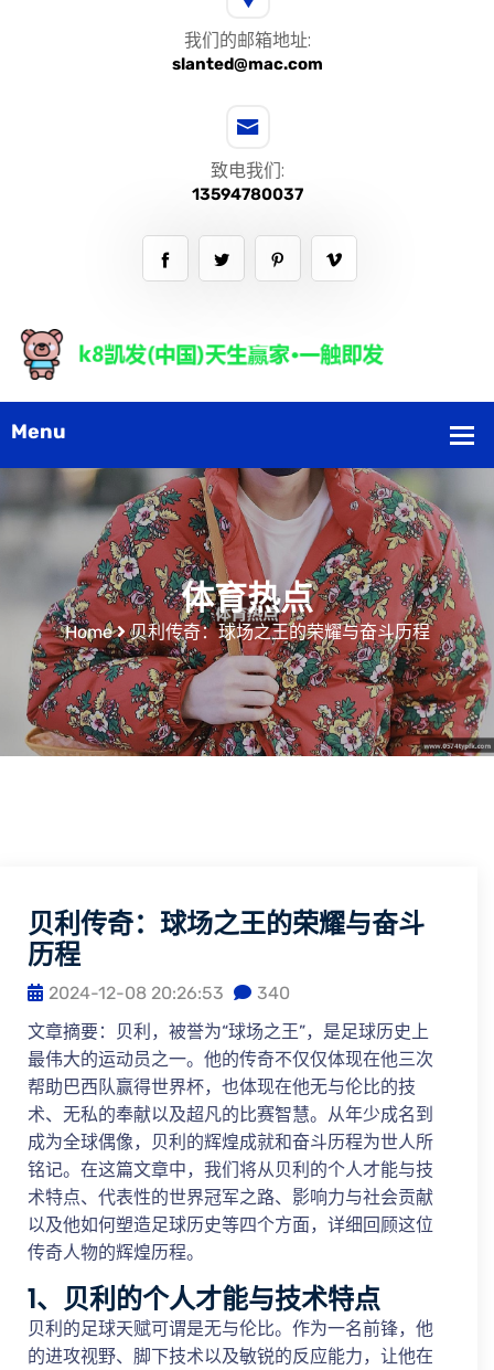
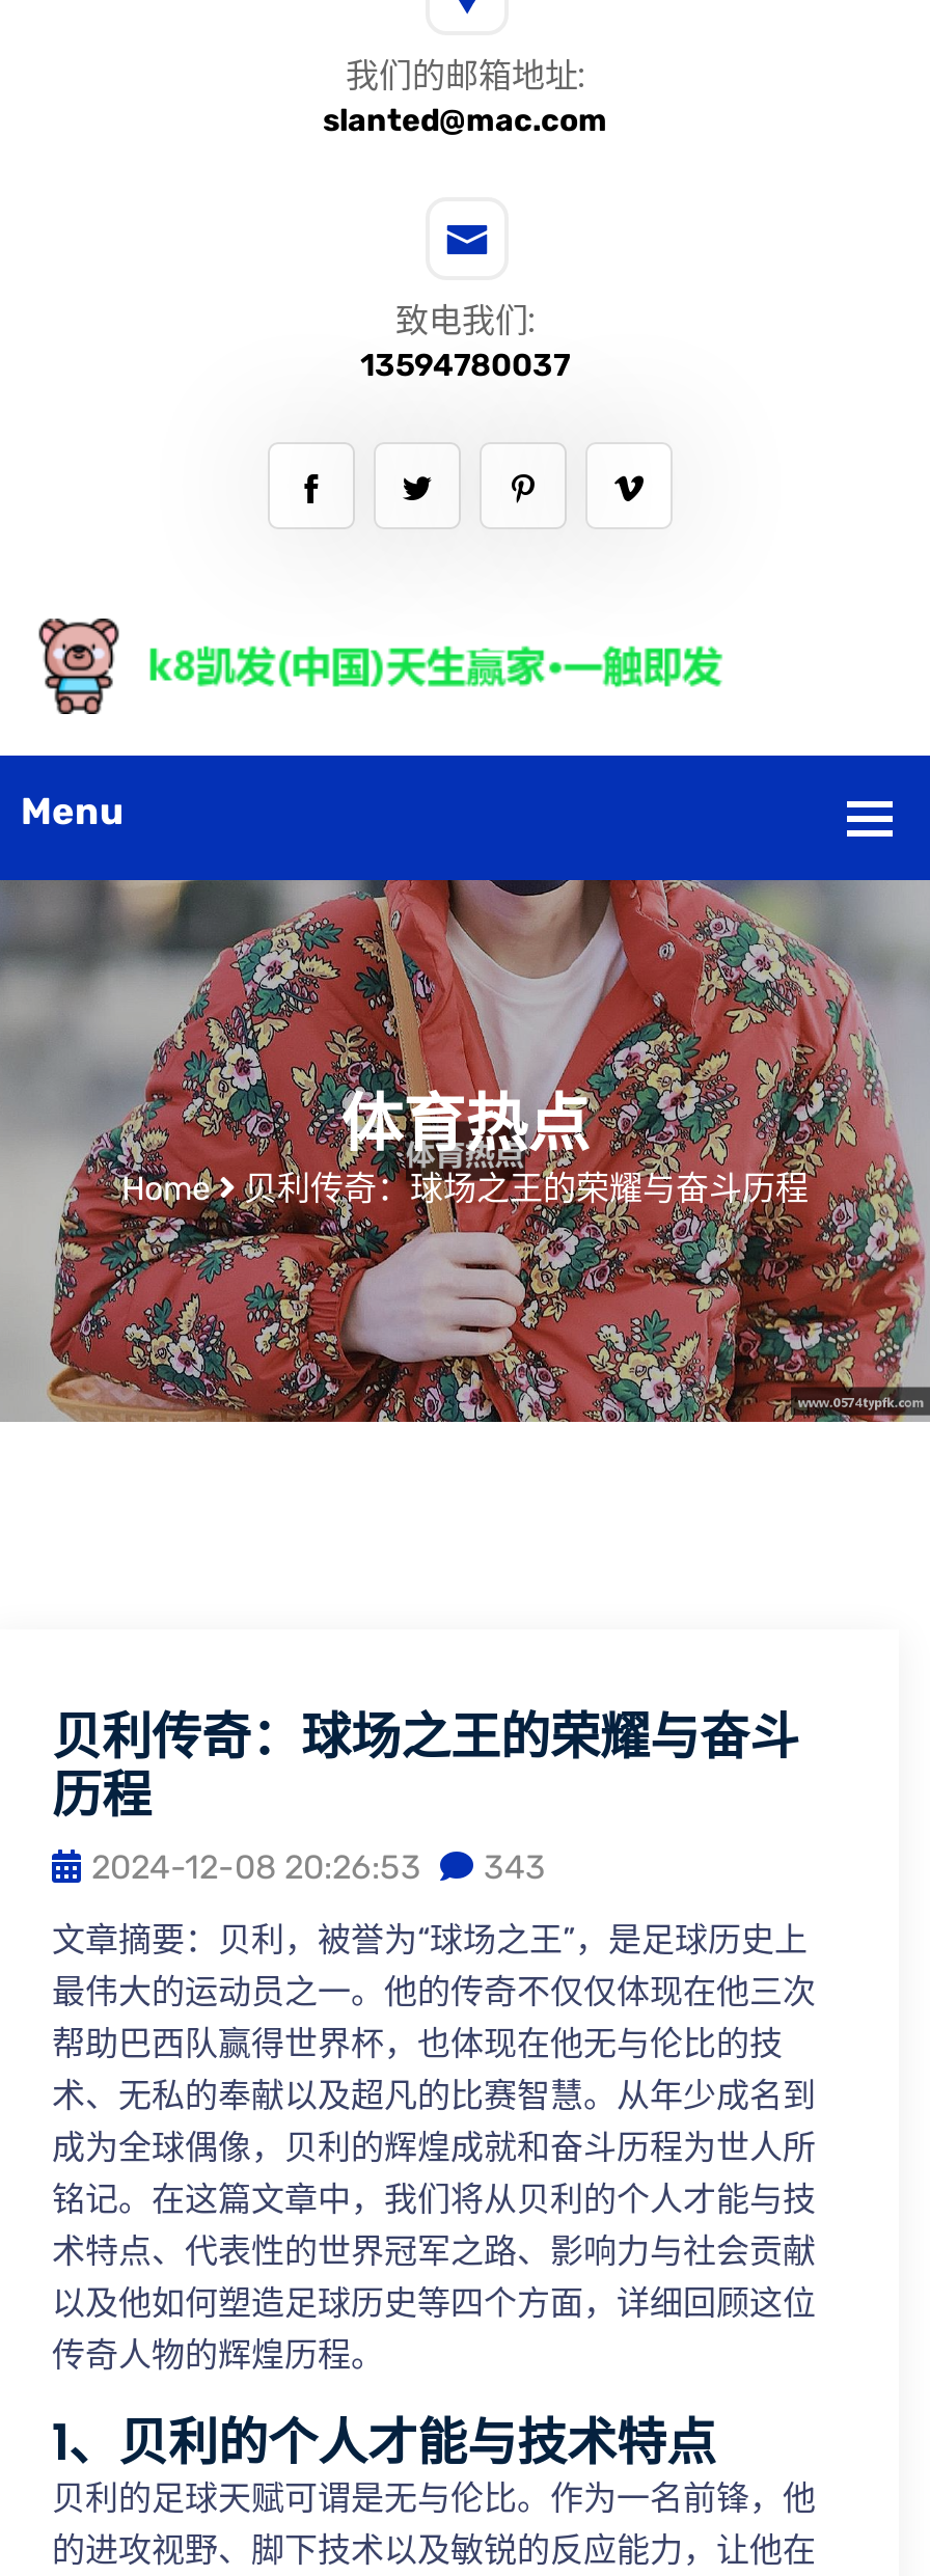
[49,982,290,1003] 2024-12-08 20:26:53 340 -> [91,1847,546,1887] 2024-12-08 20:26:53 343

